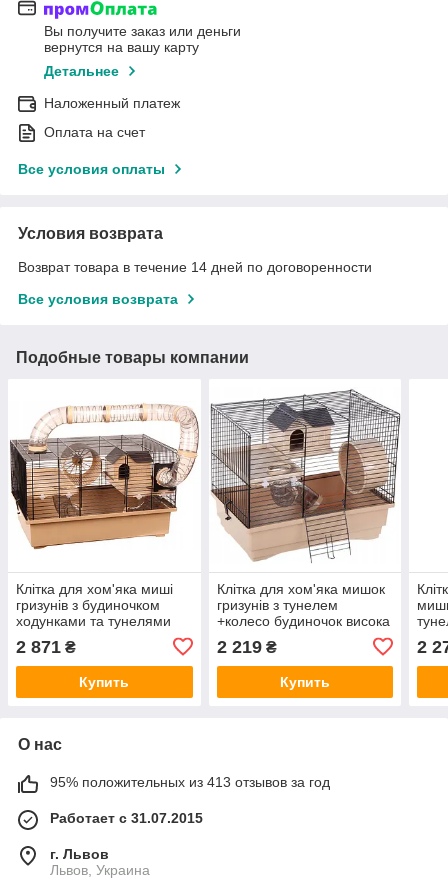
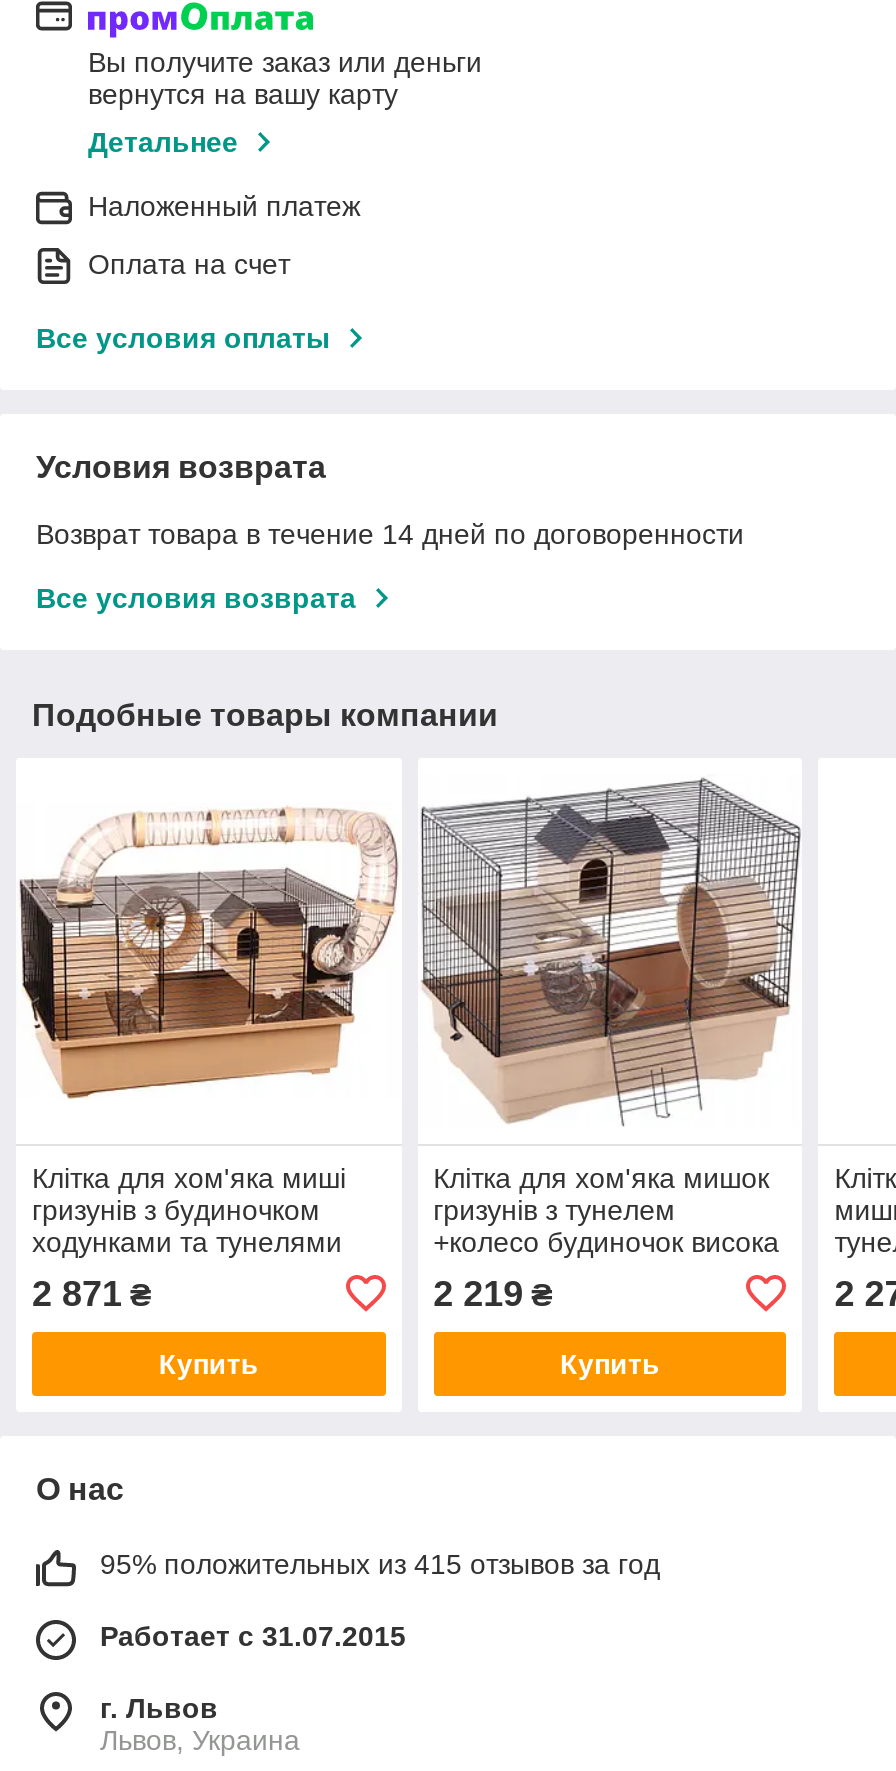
[50,774,330,790] 95% положительных из 413 отзывов за год -> [100,1548,660,1580] 95% положительных из 415 отзывов за год

